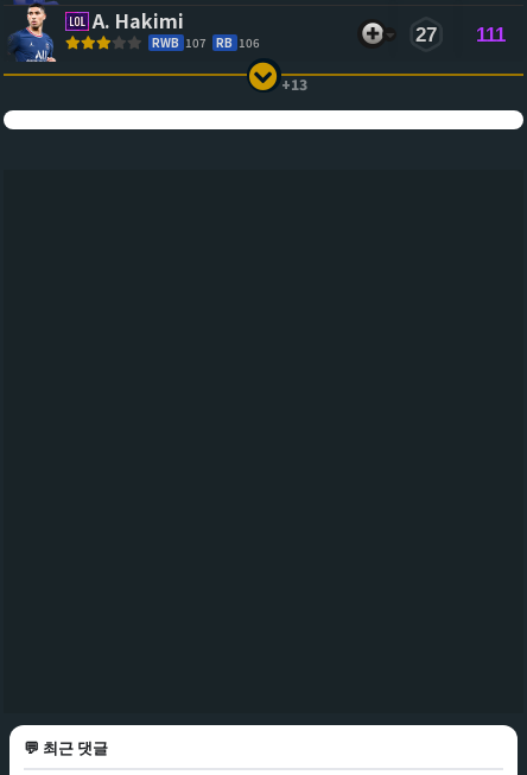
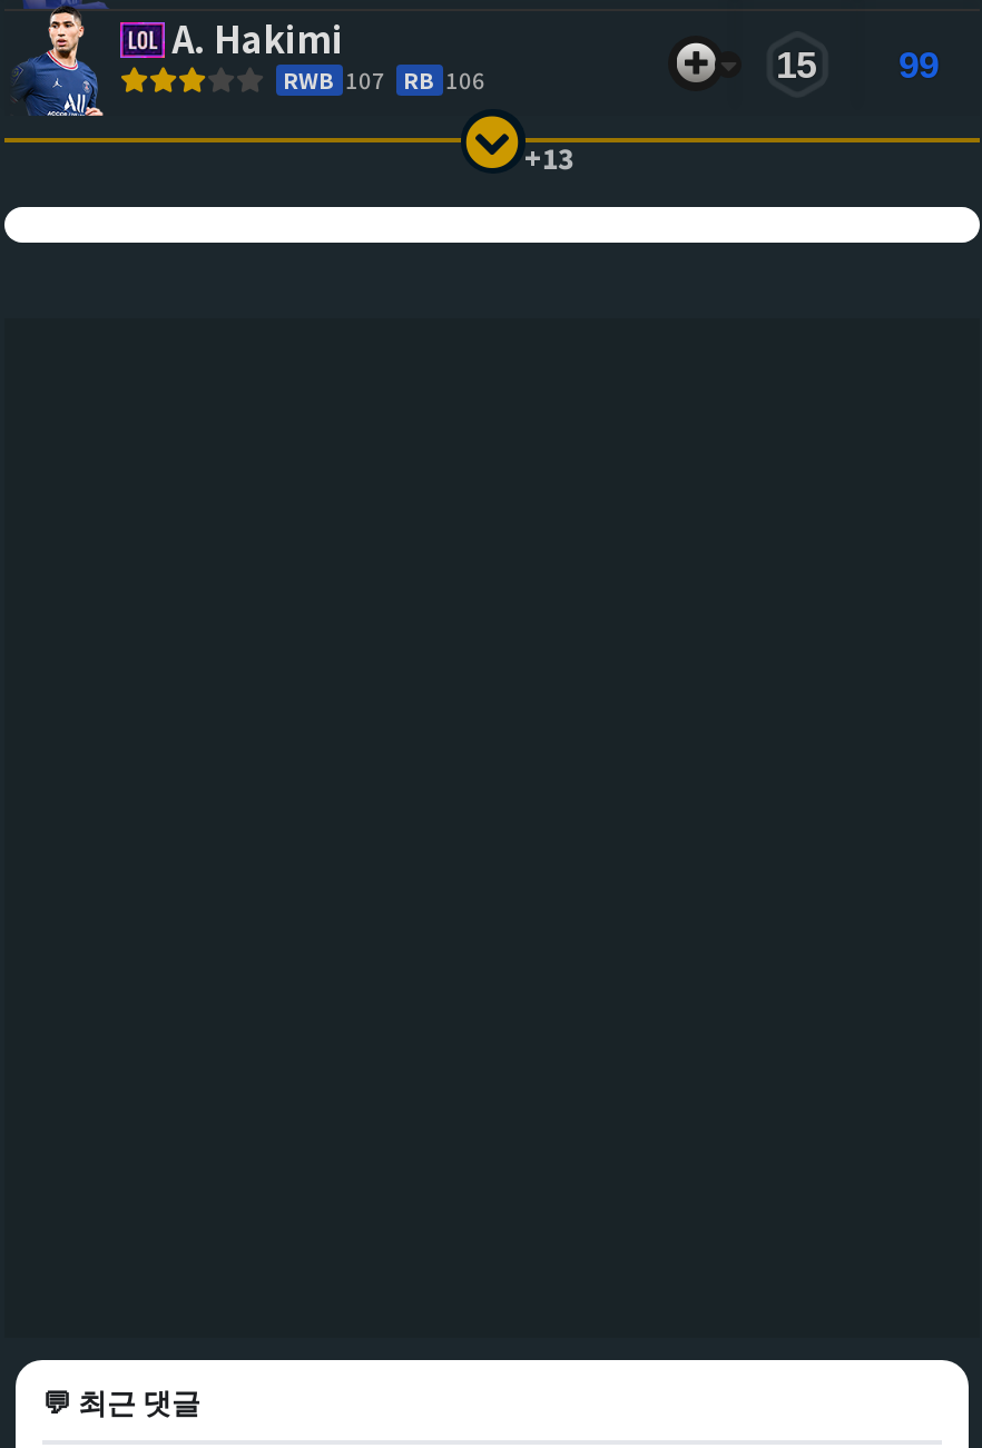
[415,24,436,47] 27 -> [776,45,816,88] 15
[476,24,506,47] 111 -> [898,45,939,88] 99

